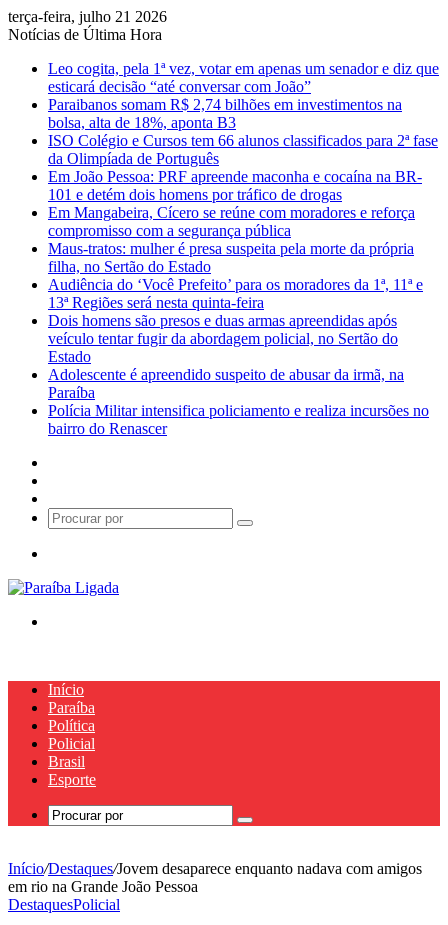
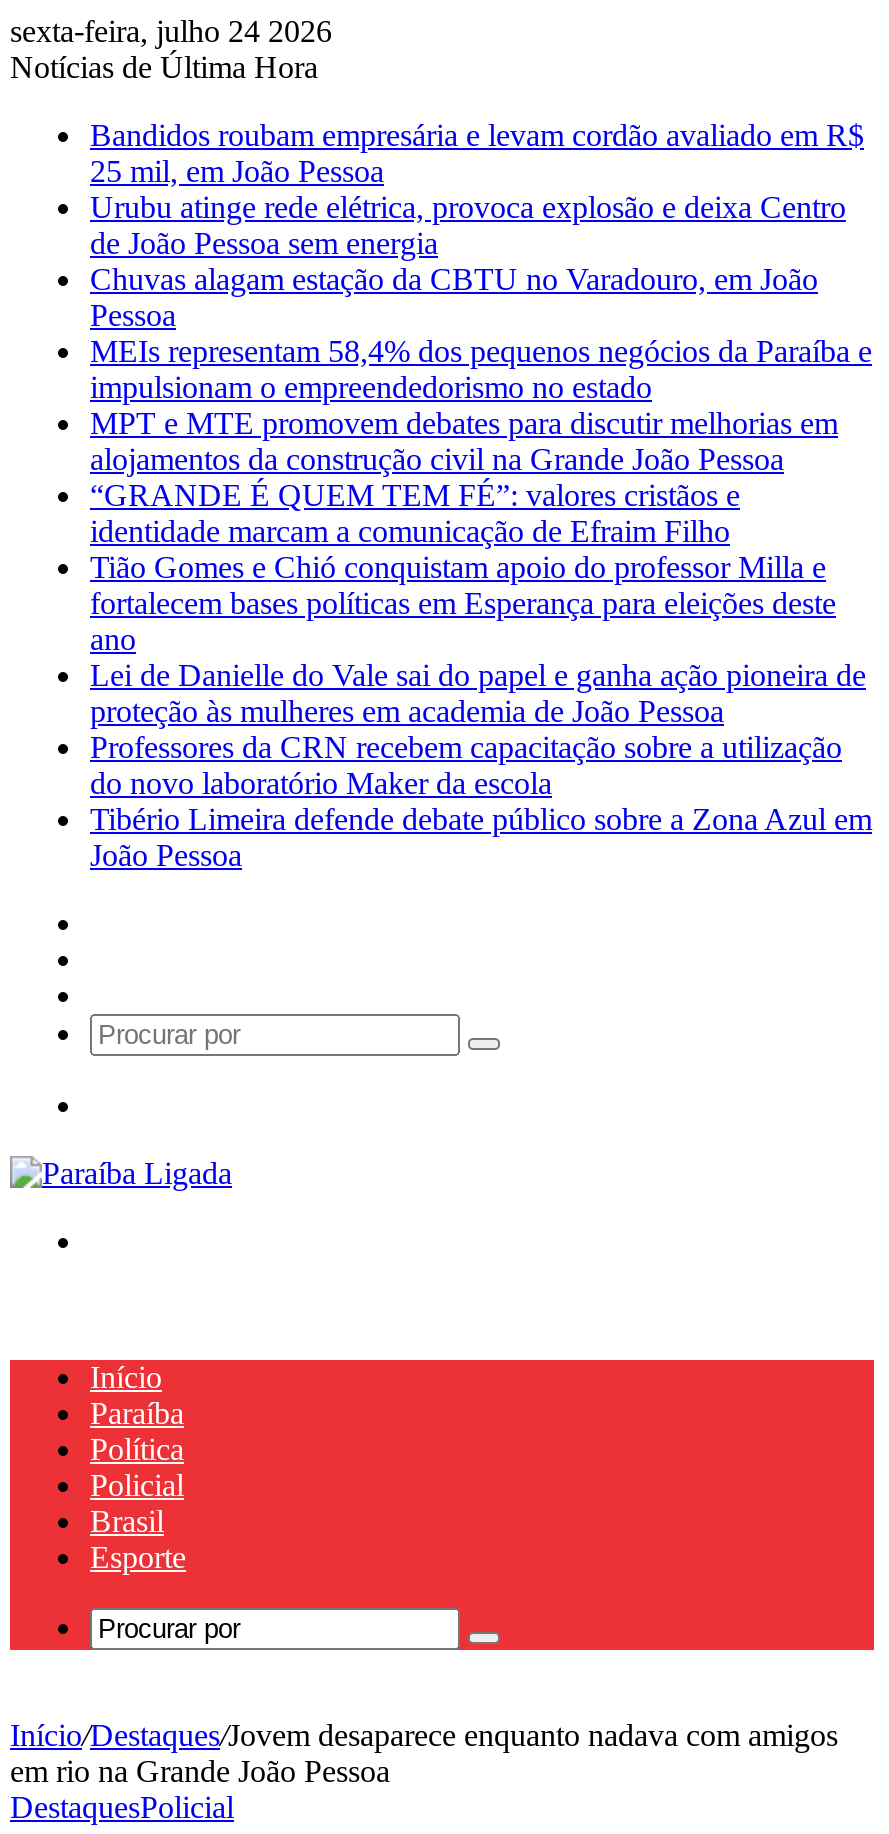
[8,8,167,25] terça-feira, julho 21 2026 -> [10,14,332,48] sexta-feira, julho 24 2026
[48,60,439,437] Leo cogita, pela 1ª vez, votar em apenas um senador e diz que | esticará decisão “até conversar com João” | Paraibanos somam R$ 2,74 bilhões em investimentos na | bolsa, alta de 18%, aponta B3 | ISO Colégio e Cursos tem 66 alunos classificados para 2ª fase | da Olimpíada de Português | Em João Pessoa: PRF apreende maconha e cocaína na BR- | 101 e detém dois homens por tráfico de drogas | Em Mangabeira, Cícero se reúne com moradores e reforça | compromisso com a segurança pública | Maus-tratos: mulher é presa suspeita pela morte da própria | filha, no Sertão do Estado | Audiência do ‘Você Prefeito’ para os moradores da 1ª, 11ª e | 13ª Regiões será nesta quinta-feira | Dois homens são presos e duas armas apreendidas após | veículo tentar fugir da abordagem policial, no Sertão do | Estado | Adolescente é apreendido suspeito de abusar da irmã, na | Paraíba | Polícia Militar intensifica policiamento e realiza incursões no | bairro do Renascer -> [90,118,872,872] Bandidos roubam empresária e levam cordão avaliado em R$ | 25 mil, em João Pessoa | Urubu atinge rede elétrica, provoca explosão e deixa Centro | de João Pessoa sem energia | Chuvas alagam estação da CBTU no Varadouro, em João | Pessoa | MEIs representam 58,4% dos pequenos negócios da Paraíba e | impulsionam o empreendedorismo no estado | MPT e MTE promovem debates para discutir melhorias em | alojamentos da construção civil na Grande João Pessoa | “GRANDE É QUEM TEM FÉ”: valores cristãos e | identidade marcam a comunicação de Efraim Filho | Tião Gomes e Chió conquistam apoio do professor Milla e | fortalecem bases políticas em Esperança para eleições deste | ano | Lei de Danielle do Vale sai do papel e ganha ação pioneira de | proteção às mulheres em academia de João Pessoa | Professores da CRN recebem capacitação sobre a utilização | do novo laboratório Maker da escola | Tibério Limeira defende debate público sobre a Zona Azul em | João Pessoa

